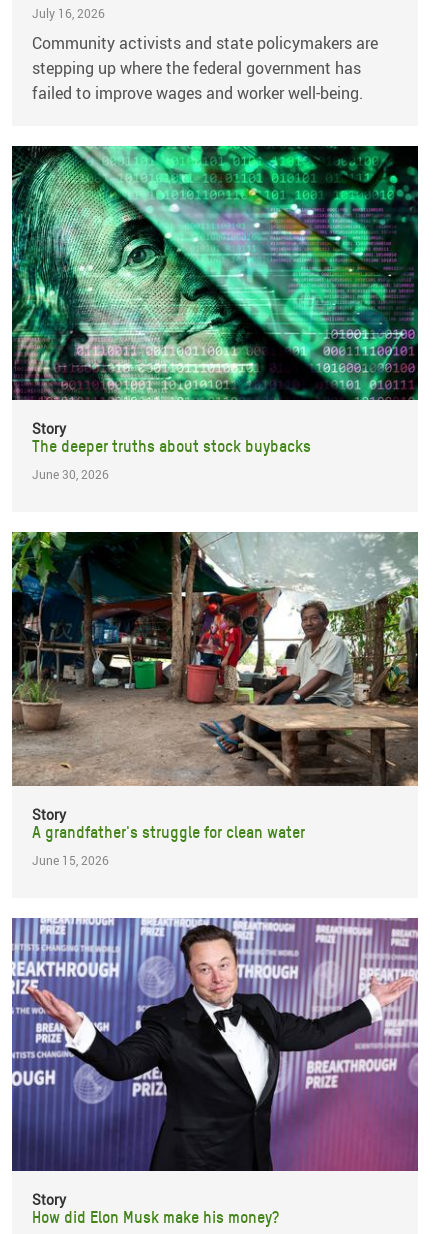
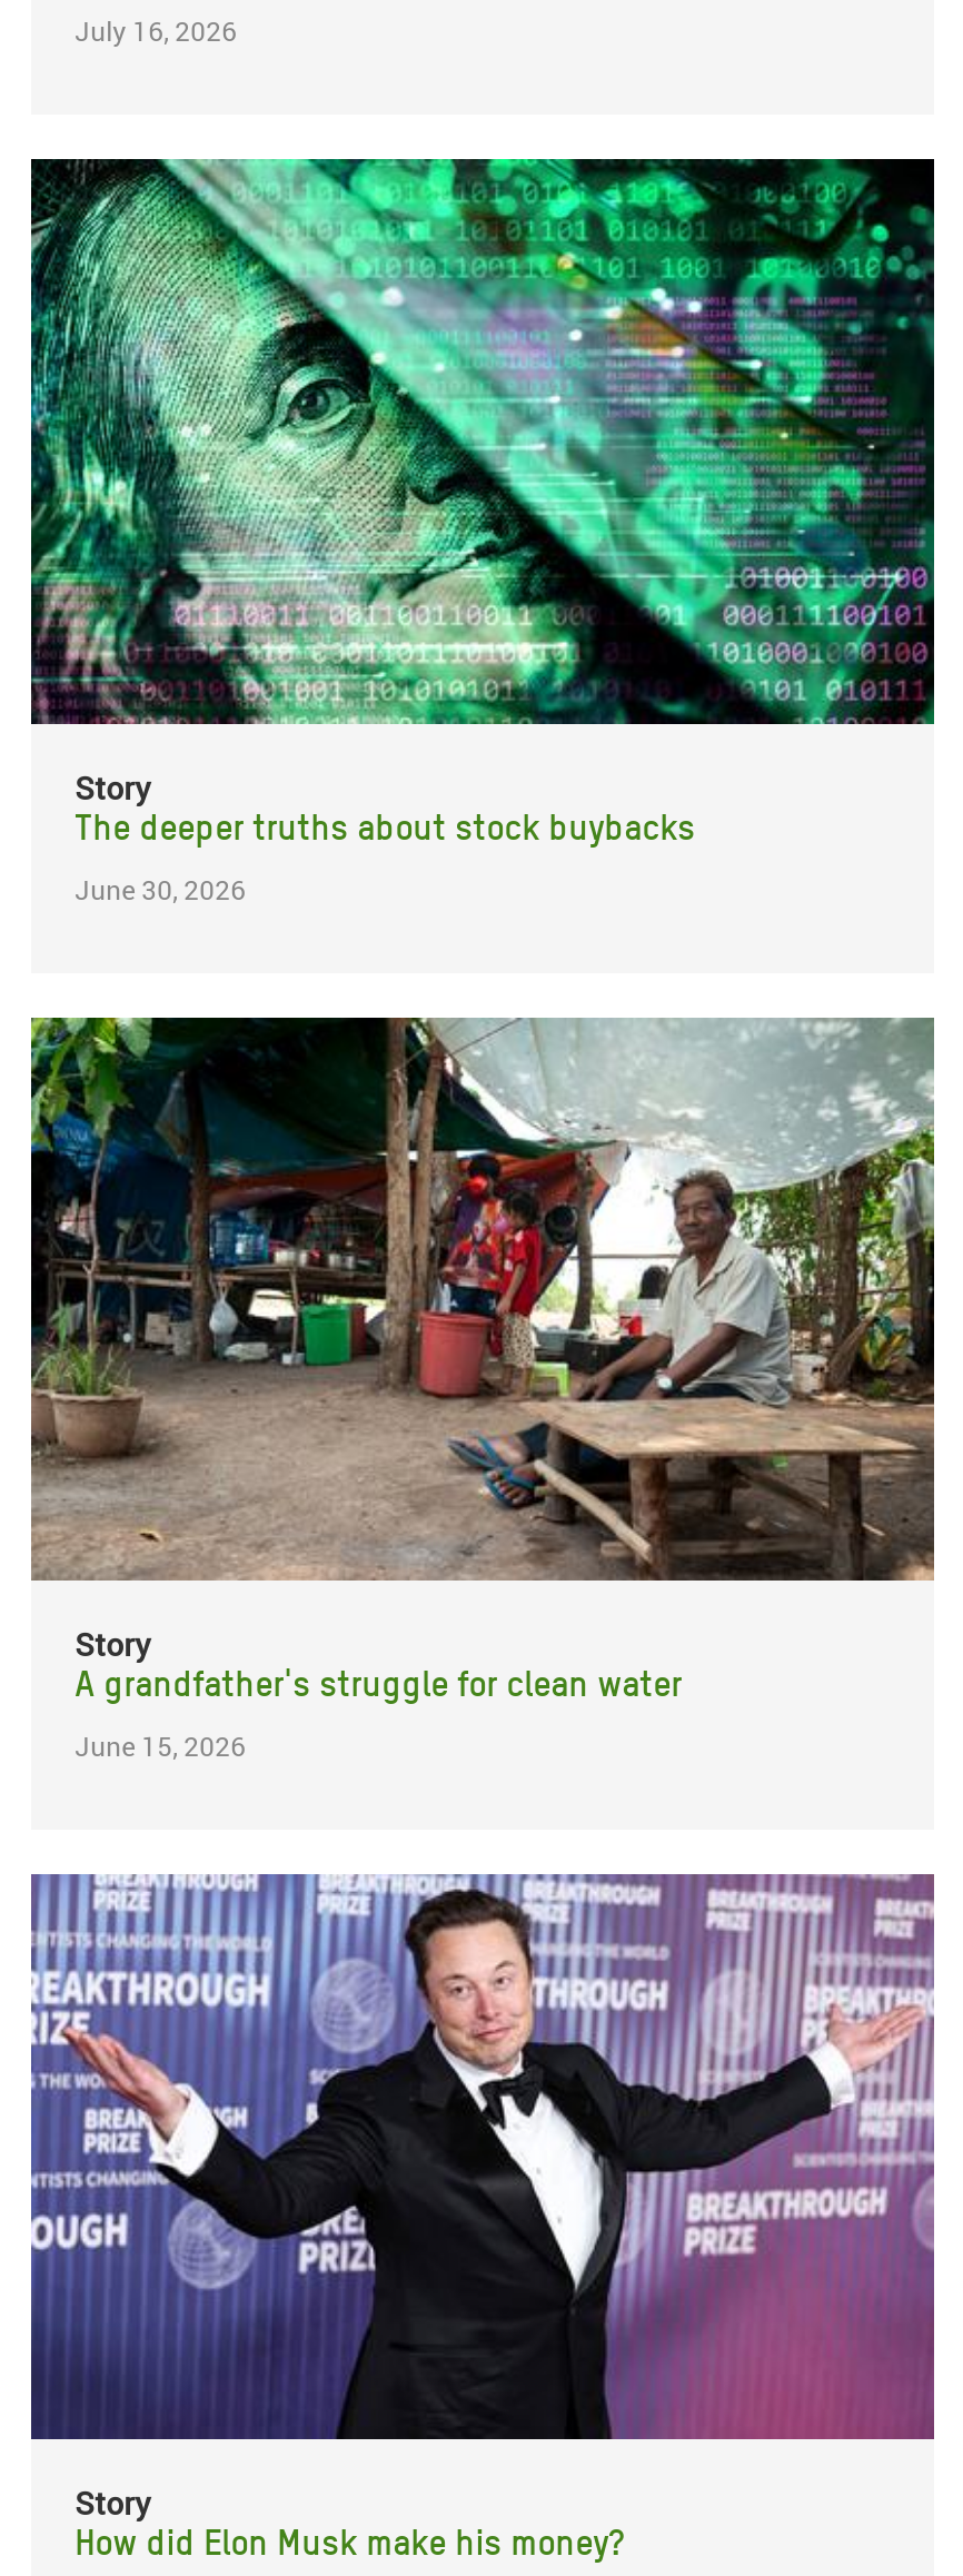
[32,32,378,104] Community activists and state policymakers are | stepping up where the federal government has | failed to improve wages and worker well-being. -> none

